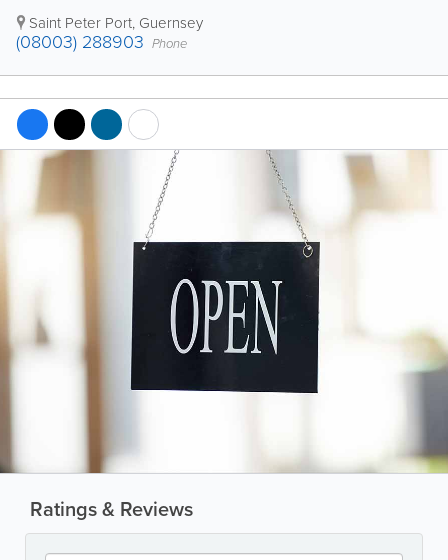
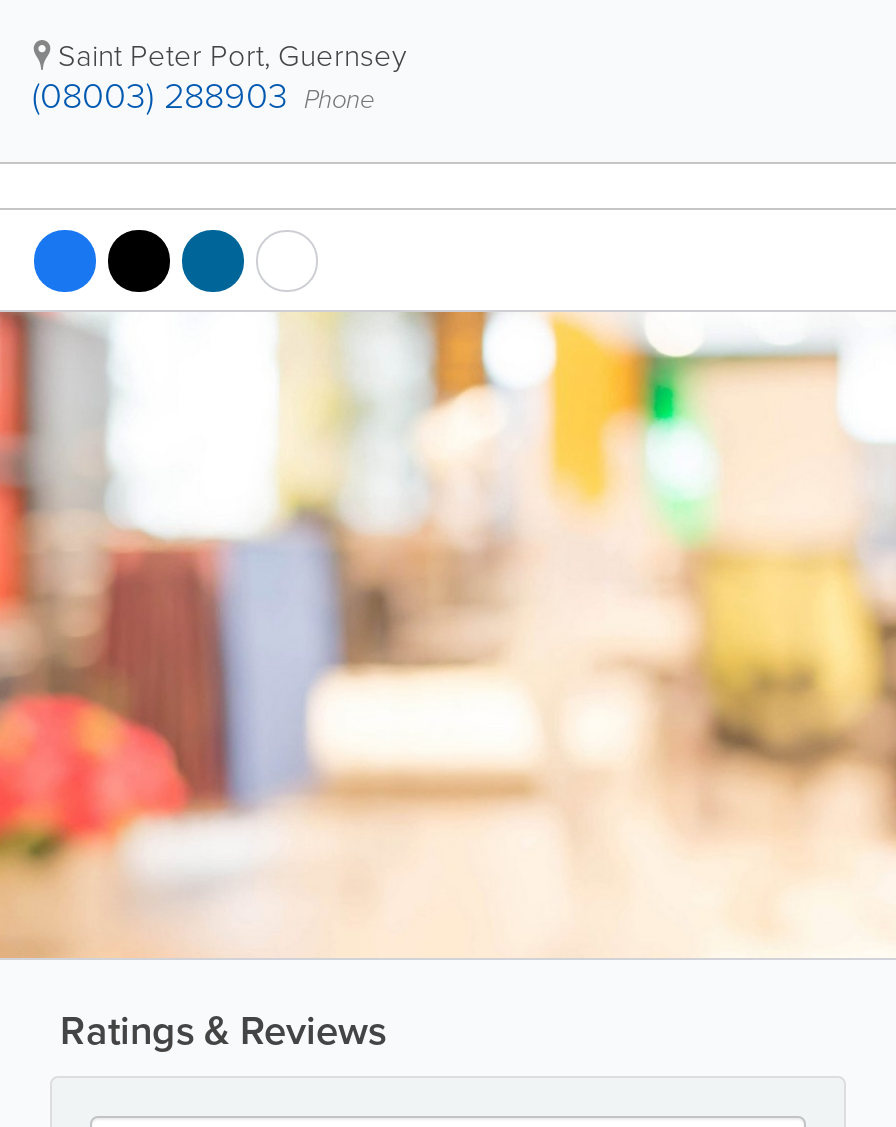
[3,149,445,474] [image] -> [6,310,890,960] [image]

